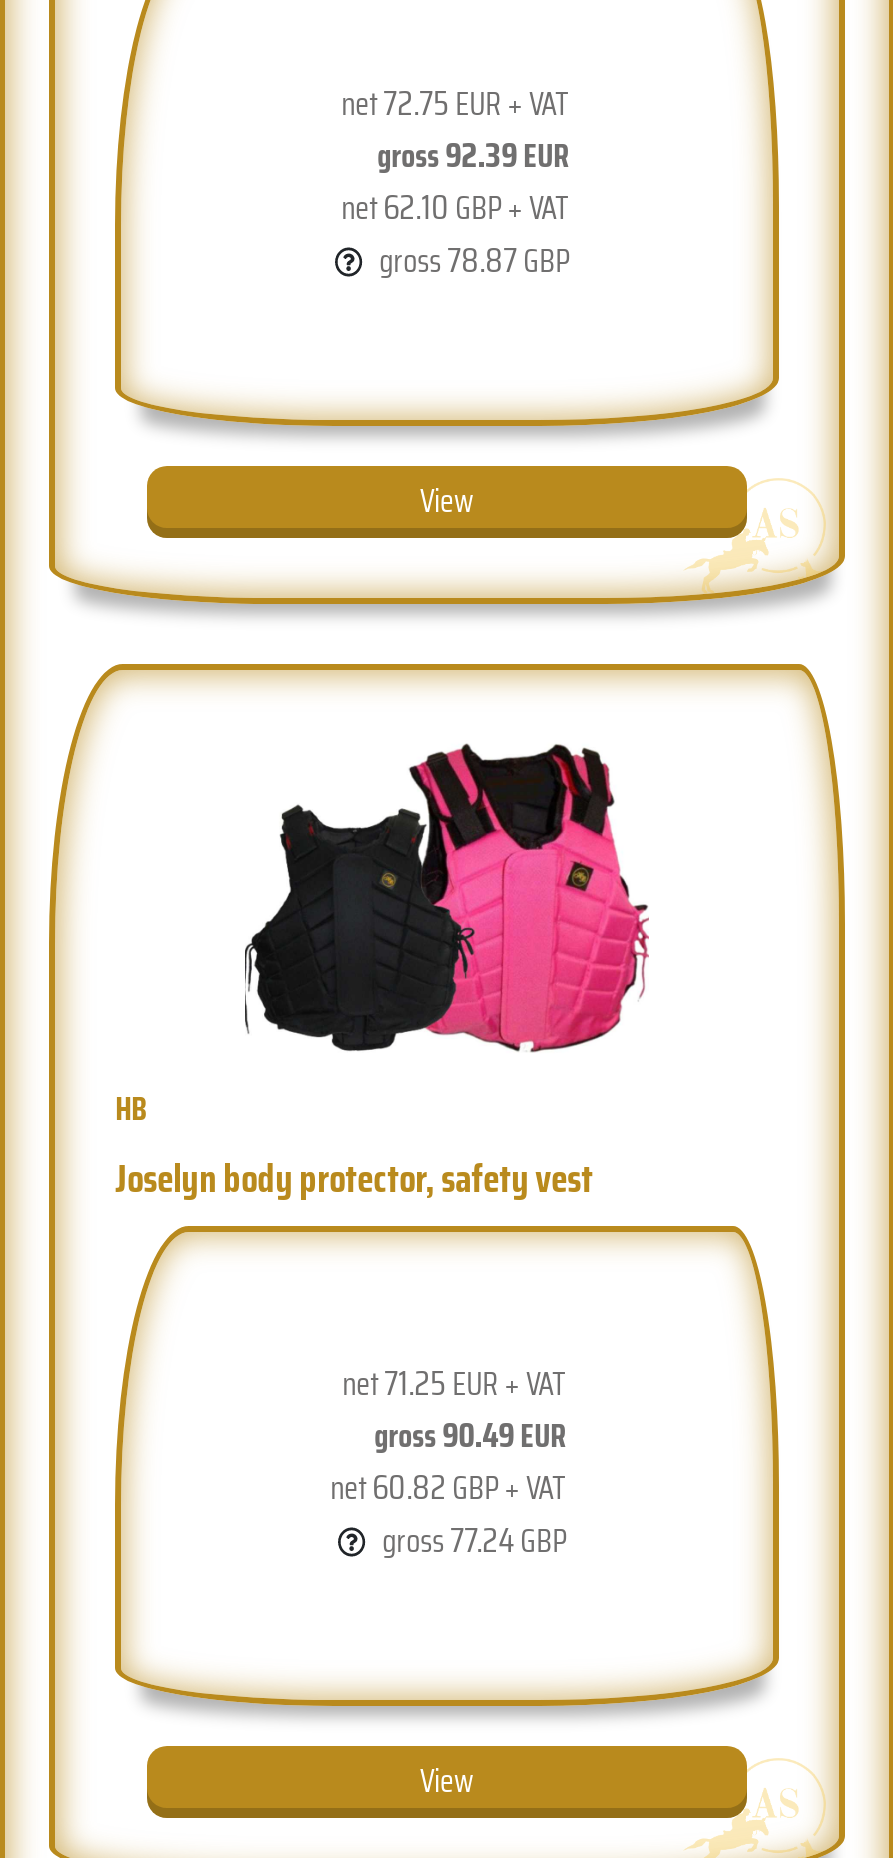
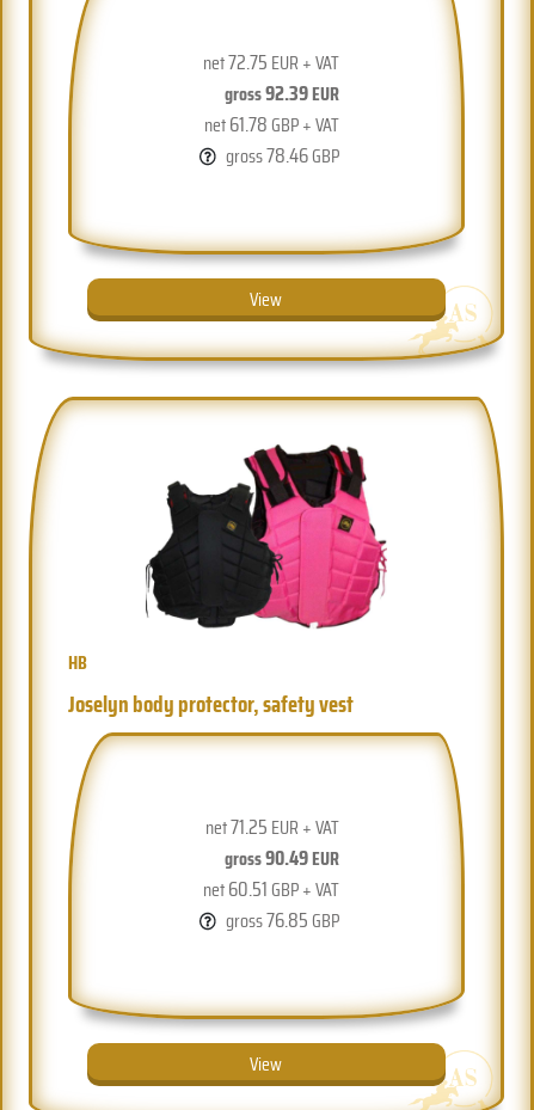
[341,179,569,235] net62.10 GBP + VAT -> [205,107,340,140] net61.78 GBP + VAT
[373,232,569,288] gross78.87GBP -> [222,139,340,172] gross78.46GBP
[330,1459,566,1515] net60.82 GBP + VAT -> [203,872,340,905] net60.51 GBP + VAT
[376,1512,566,1568] gross77.24GBP -> [222,903,340,937] gross76.85GBP

